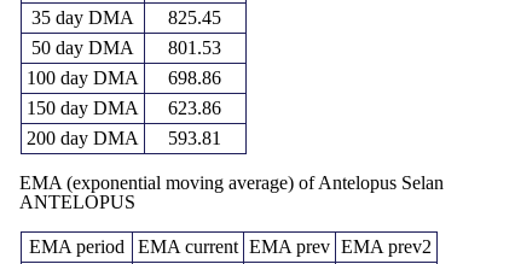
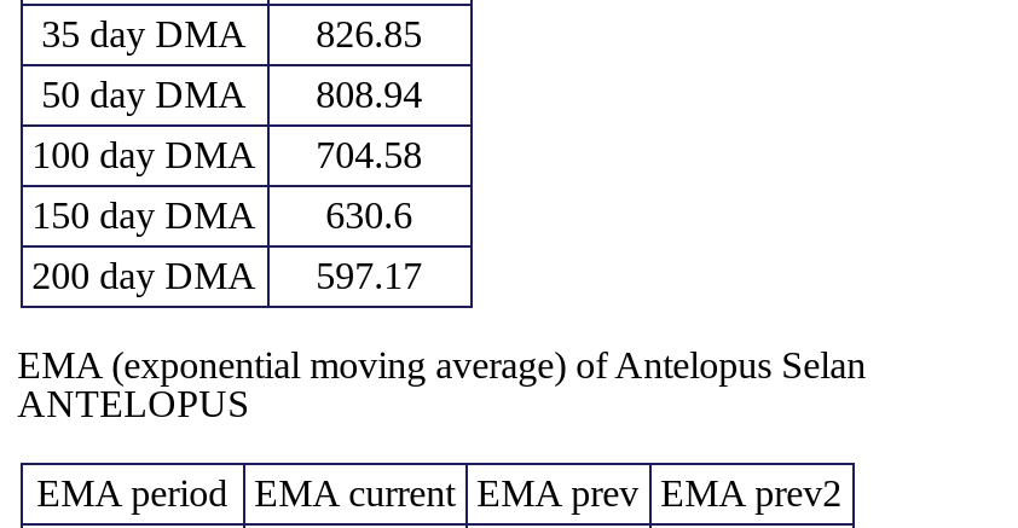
[31,7,221,27] 35 day DMA 825.45 -> [41,13,422,54] 35 day DMA 826.85
[31,37,221,58] 50 day DMA 801.53 -> [41,73,422,114] 50 day DMA 808.94
[26,67,221,88] 100 day DMA 698.86 -> [32,134,422,175] 100 day DMA 704.58
[26,97,221,118] 150 day DMA 623.86 -> [32,194,413,235] 150 day DMA 630.6
[26,128,221,148] 200 day DMA 593.81 -> [32,254,422,296] 200 day DMA 597.17

